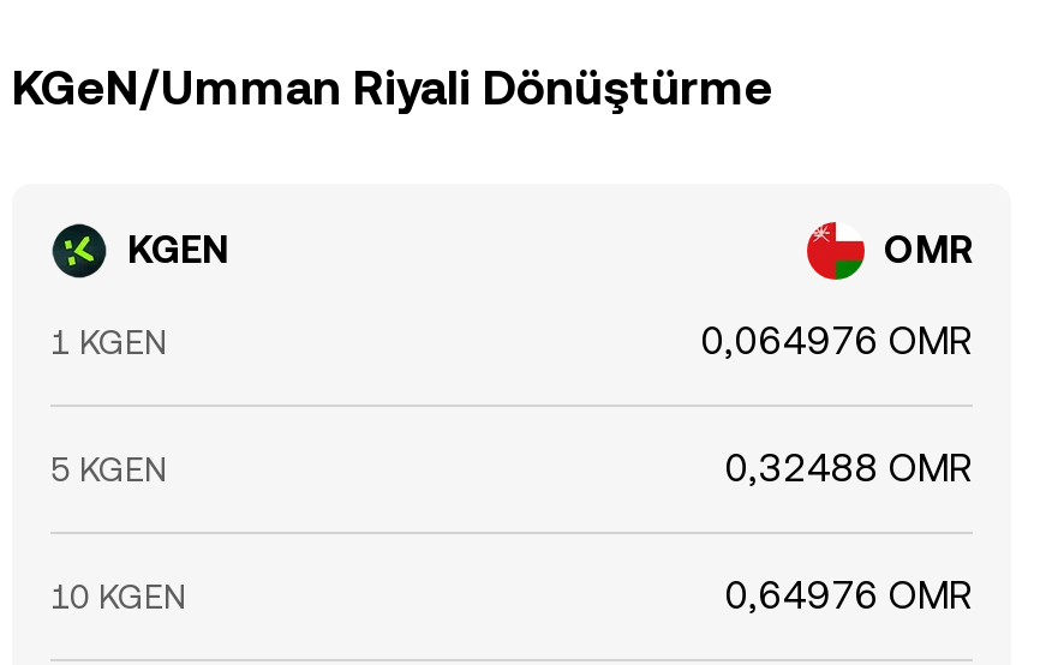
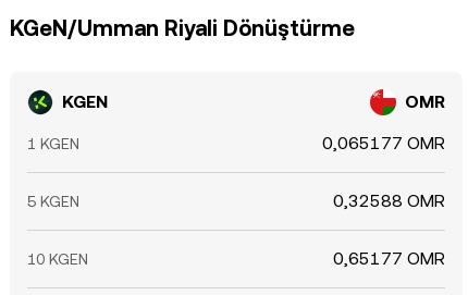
[701,318,973,364] 0,064976 OMR -> [322,133,445,153] 0,065177 OMR
[725,445,973,491] 0,32488 OMR -> [333,190,445,211] 0,32588 OMR
[725,573,973,618] 0,64976 OMR -> [333,248,445,269] 0,65177 OMR

